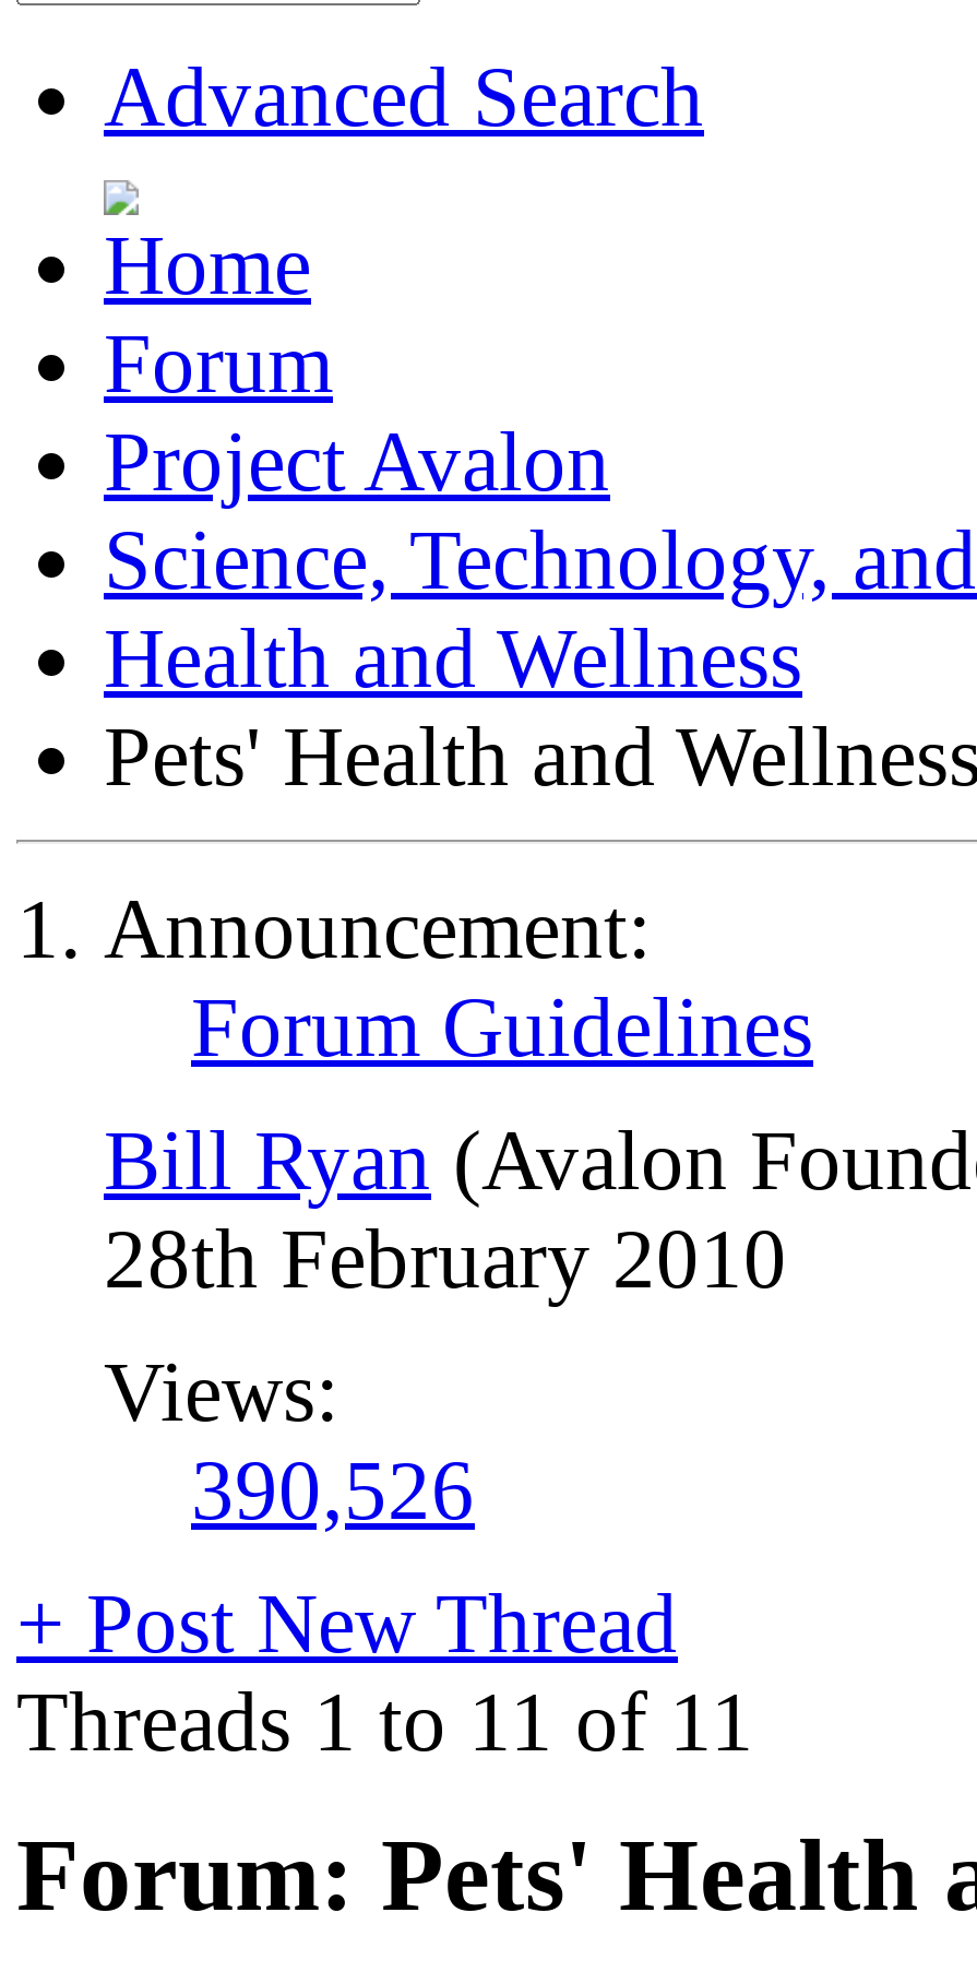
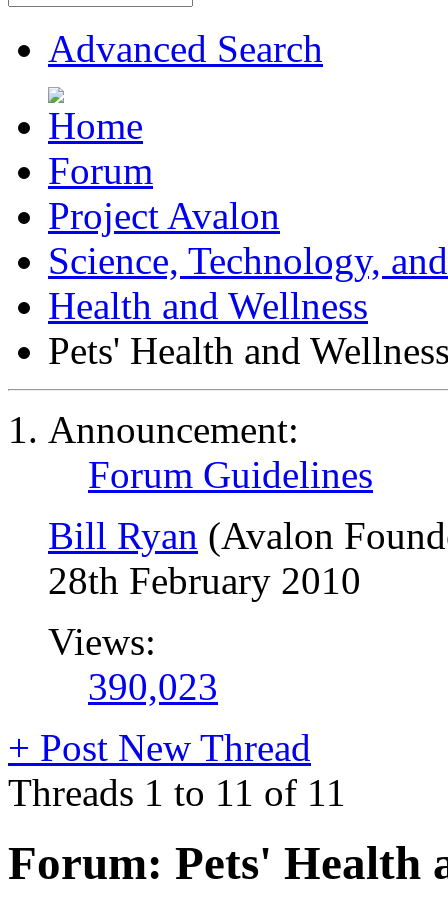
[191,1442,475,1536] 390,526 -> [88,665,218,708] 390,023

